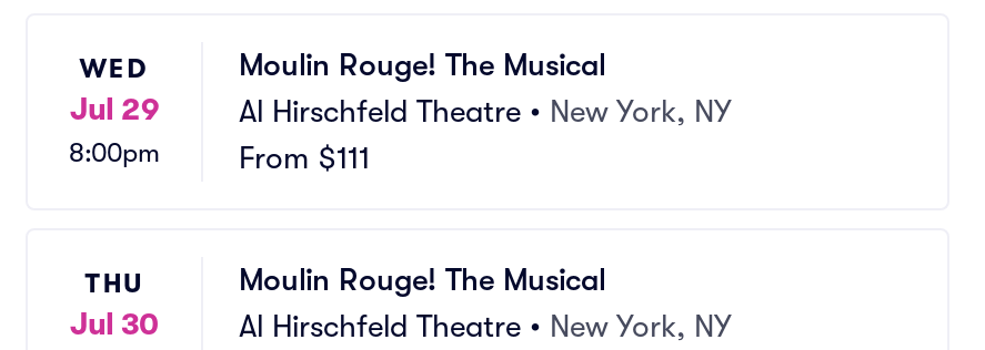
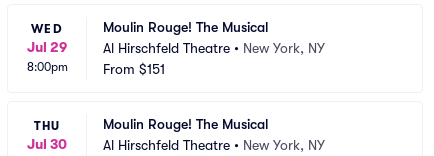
[239,140,370,175] From $111 -> [103,61,165,77] From $151

